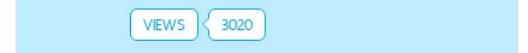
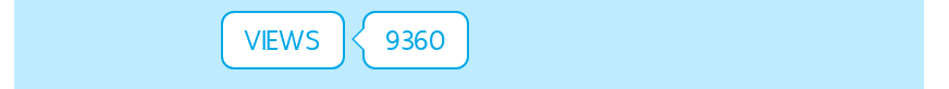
[143,10,252,37] VIEWS 3020 -> [244,14,444,62] VIEWS 9360

